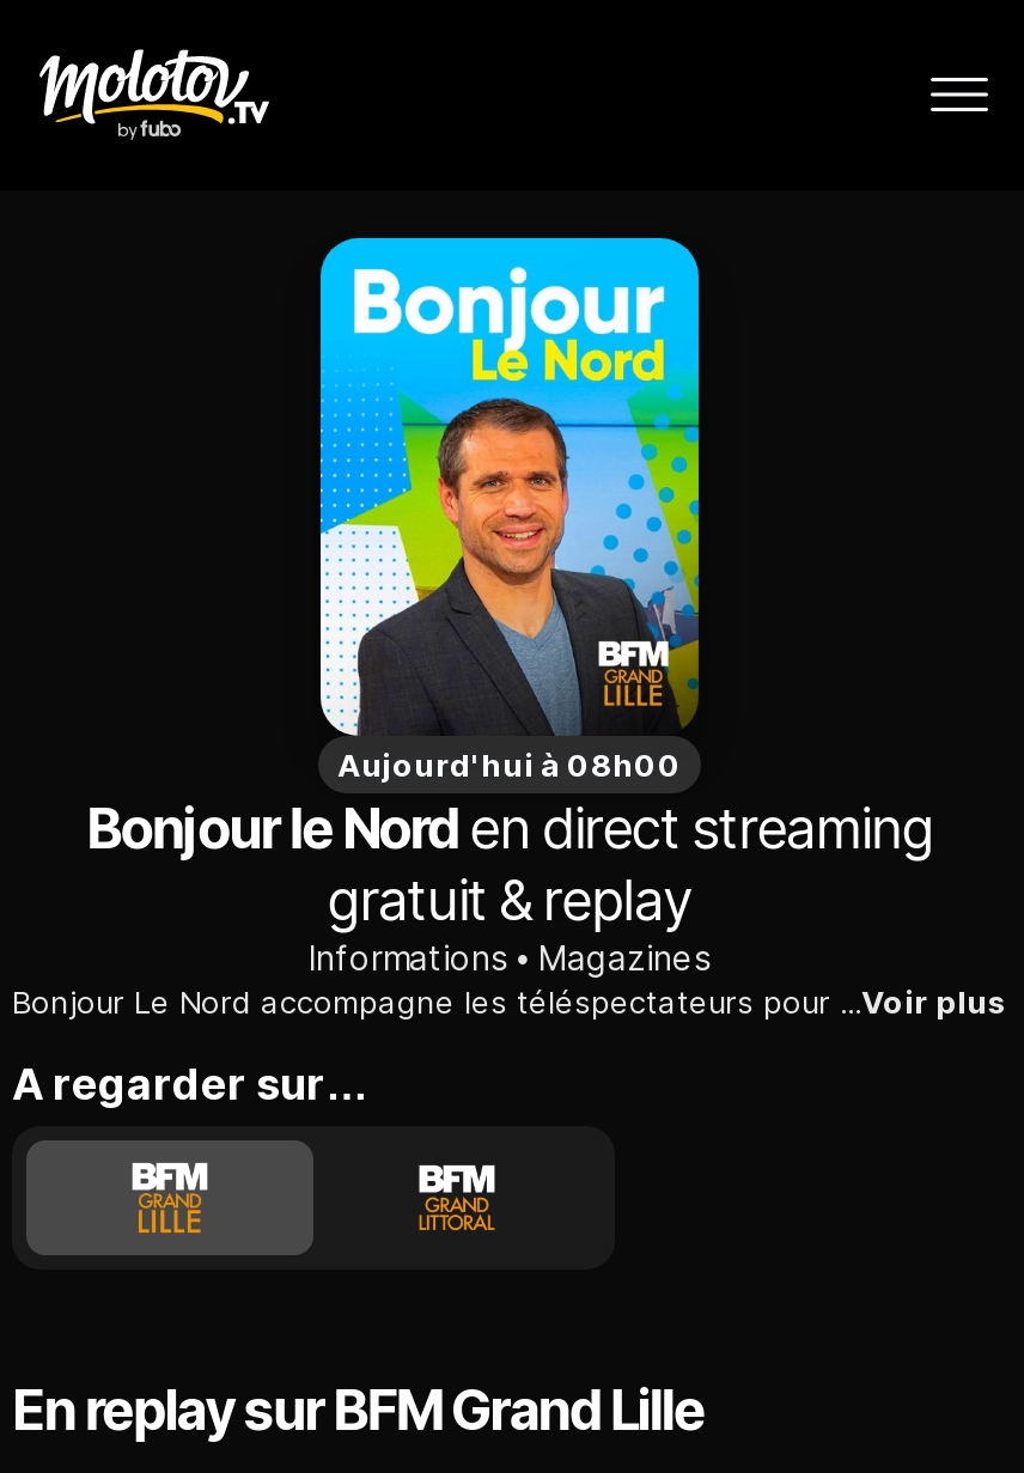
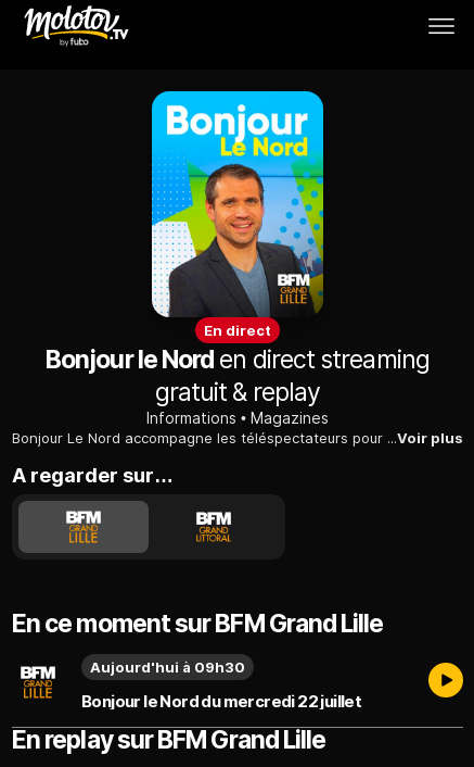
[337,746,682,784] Aujourd'hui à 08h00 -> [204,322,271,339] En direct
none -> [12,609,384,712] [image] | En ce moment sur BFM Grand Lille | Bonjour le Nord du mercredi 22 juillet
none -> [90,659,245,676] Aujourd'hui à 09h30
none -> [427,662,464,699] [image]

